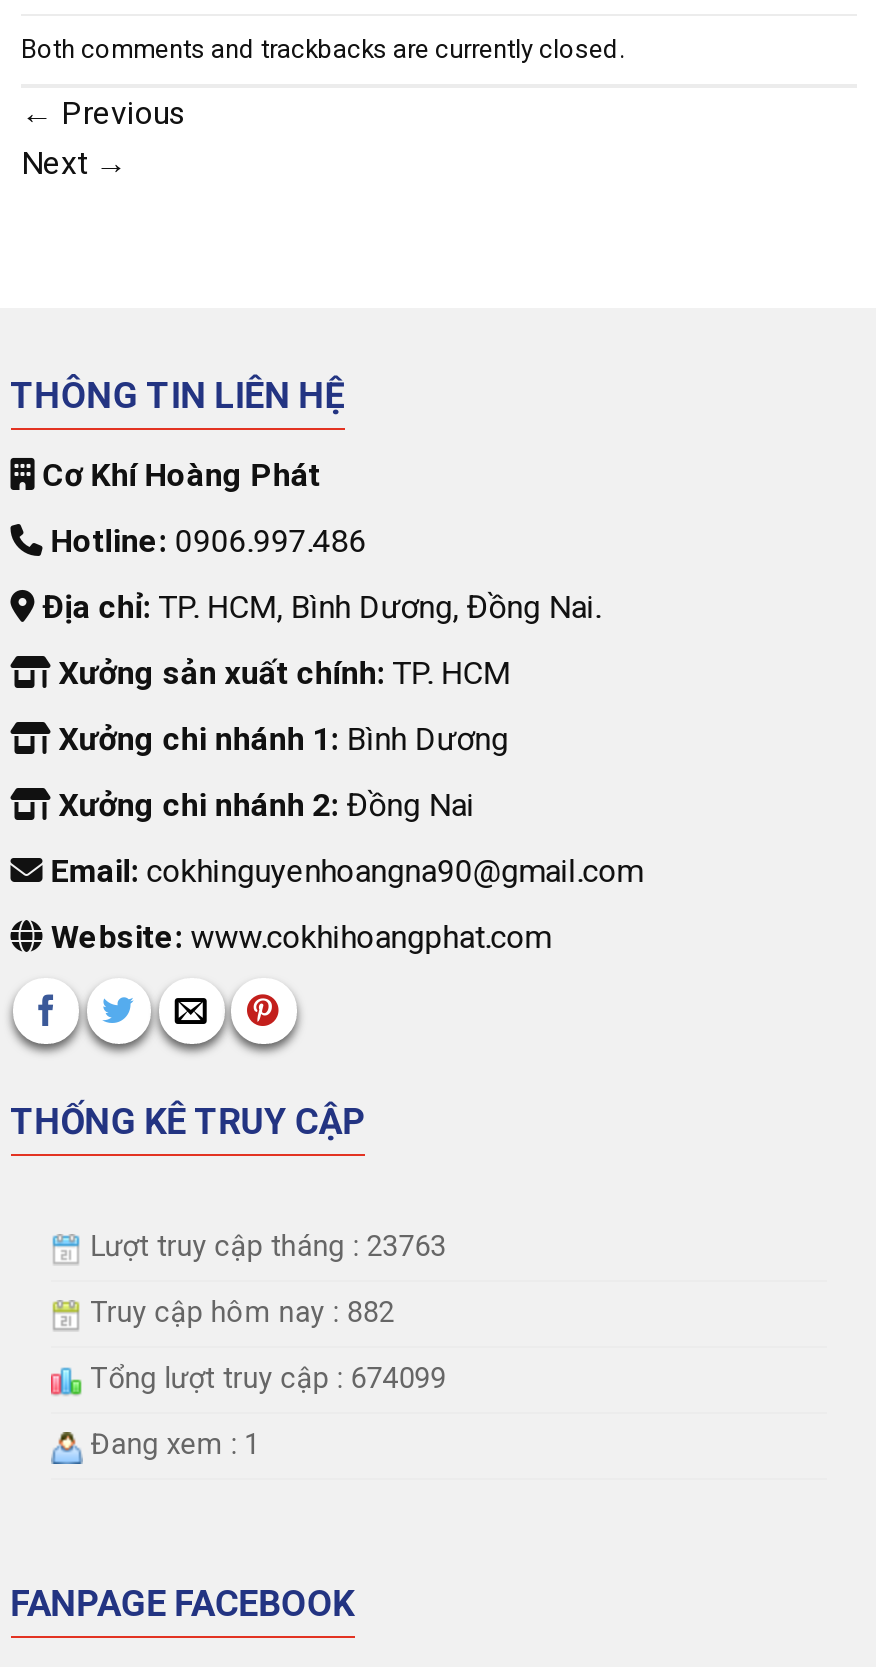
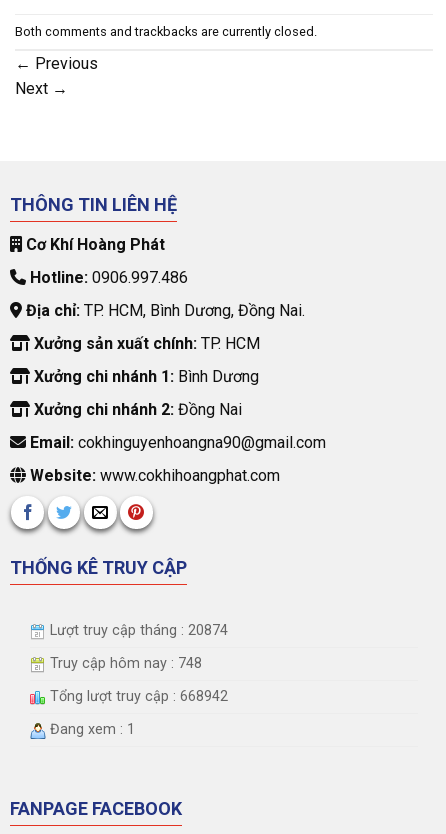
[83,1231,447,1265] Lượt truy cập tháng : 23763 -> [46,622,228,639] Lượt truy cập tháng : 20874
[83,1297,395,1331] Truy cập hôm nay : 882 -> [46,655,202,672] Truy cập hôm nay : 748
[83,1363,447,1397] Tổng lượt truy cập : 674099 -> [46,688,228,705] Tổng lượt truy cập : 668942

